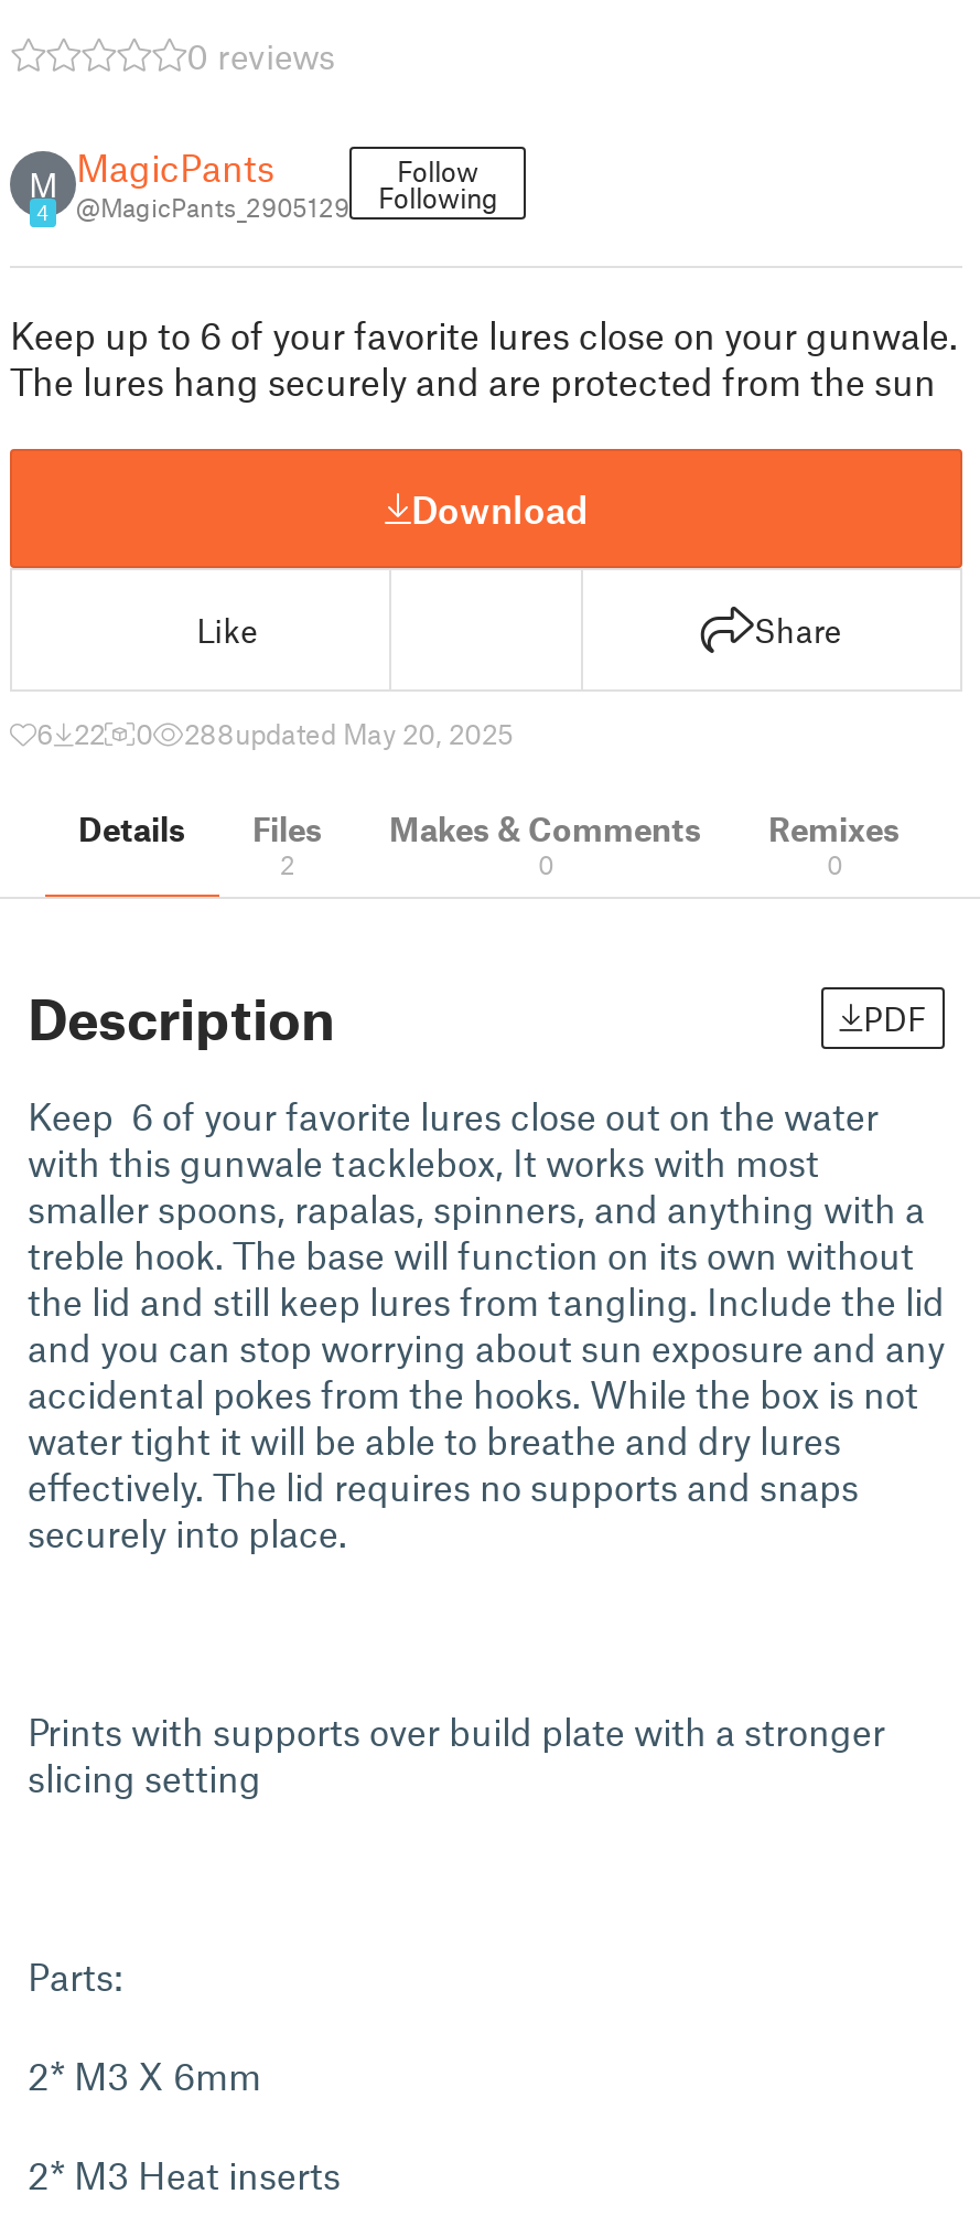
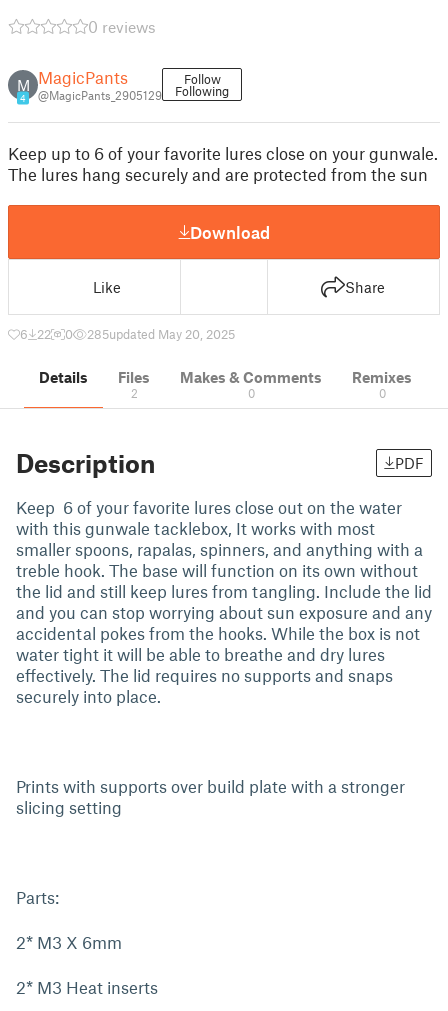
[184,716,513,751] 288updated May 20, 2025 -> [87,326,235,342] 285updated May 20, 2025

